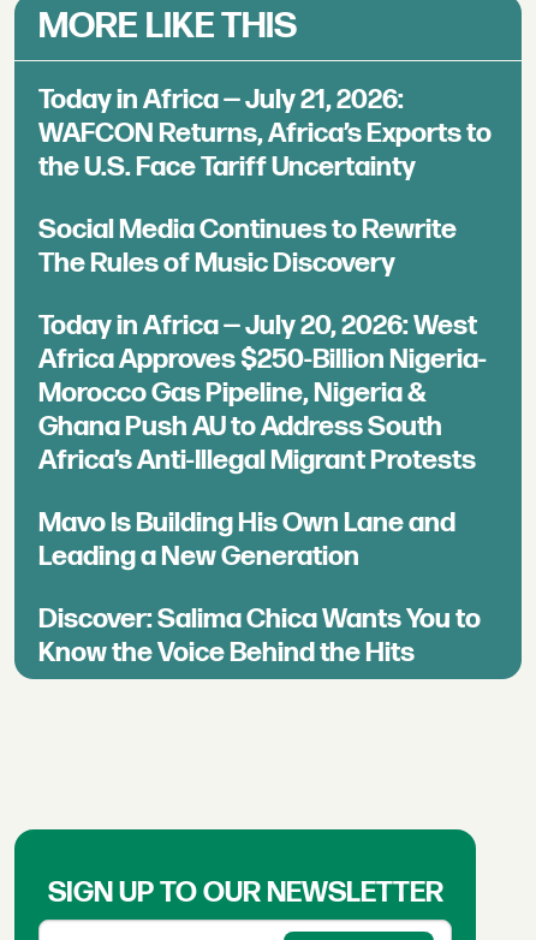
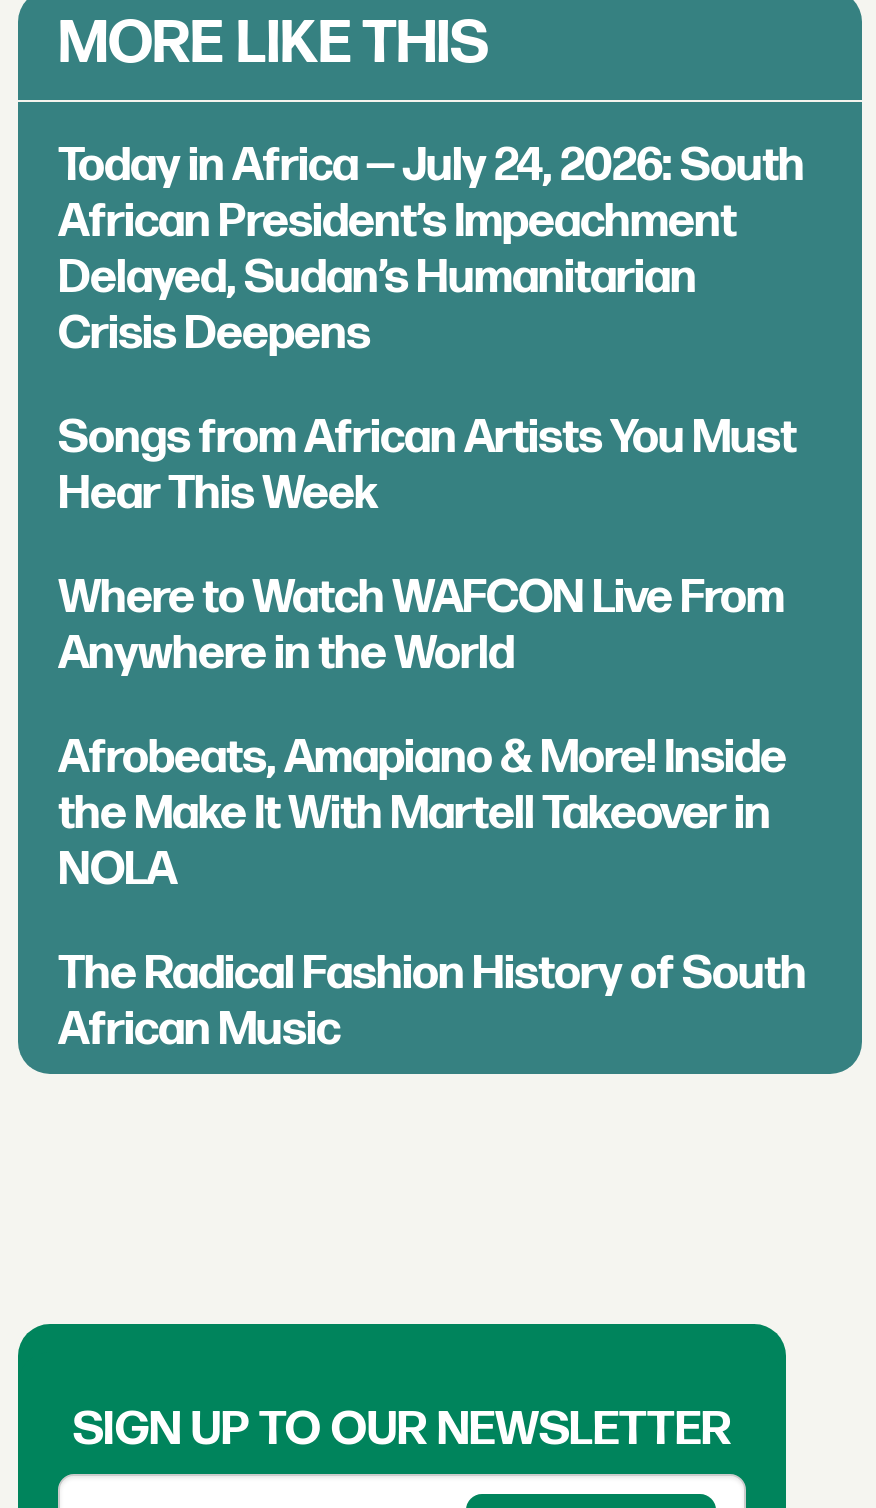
[39,83,492,184] Today in Africa — July 21, 2026: | WAFCON Returns, Africa’s Exports to | the U.S. Face Tariff Uncertainty -> [58,138,804,362] Today in Africa — July 24, 2026: South | African President’s Impeachment | Delayed, Sudan’s Humanitarian | Crisis Deepens
[39,213,457,280] Social Media Continues to Rewrite | The Rules of Music Discovery -> [58,410,796,522] Songs from African Artists You Must | Hear This Week
[39,309,487,477] Today in Africa — July 20, 2026: West | Africa Approves $250-Billion Nigeria- | Morocco Gas Pipeline, Nigeria & | Ghana Push AU to Address South | Africa’s Anti-Illegal Migrant Protests -> [58,570,784,682] Where to Watch WAFCON Live From | Anywhere in the World
[39,506,456,573] Mavo Is Building His Own Lane and | Leading a New Generation -> [58,729,786,897] Afrobeats, Amapiano & More! Inside | the Make It With Martell Takeover in | NOLA
[39,602,481,669] Discover: Salima Chica Wants You to | Know the Voice Behind the Hits -> [58,945,806,1057] The Radical Fashion History of South | African Music

